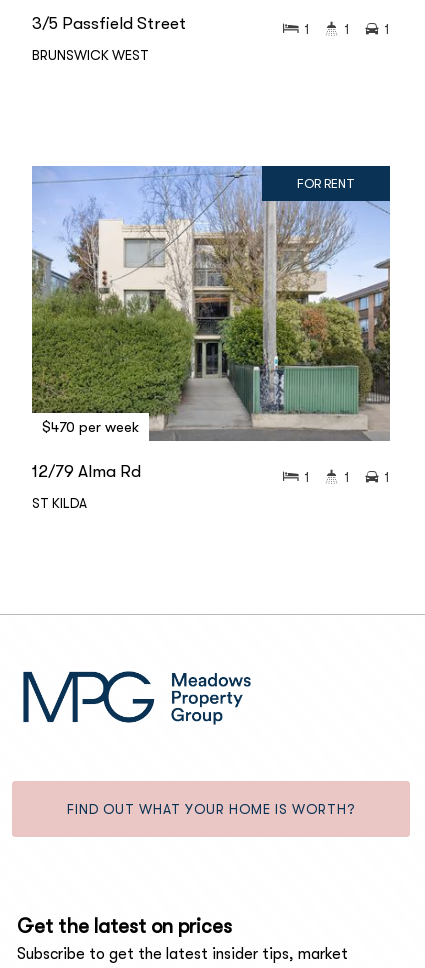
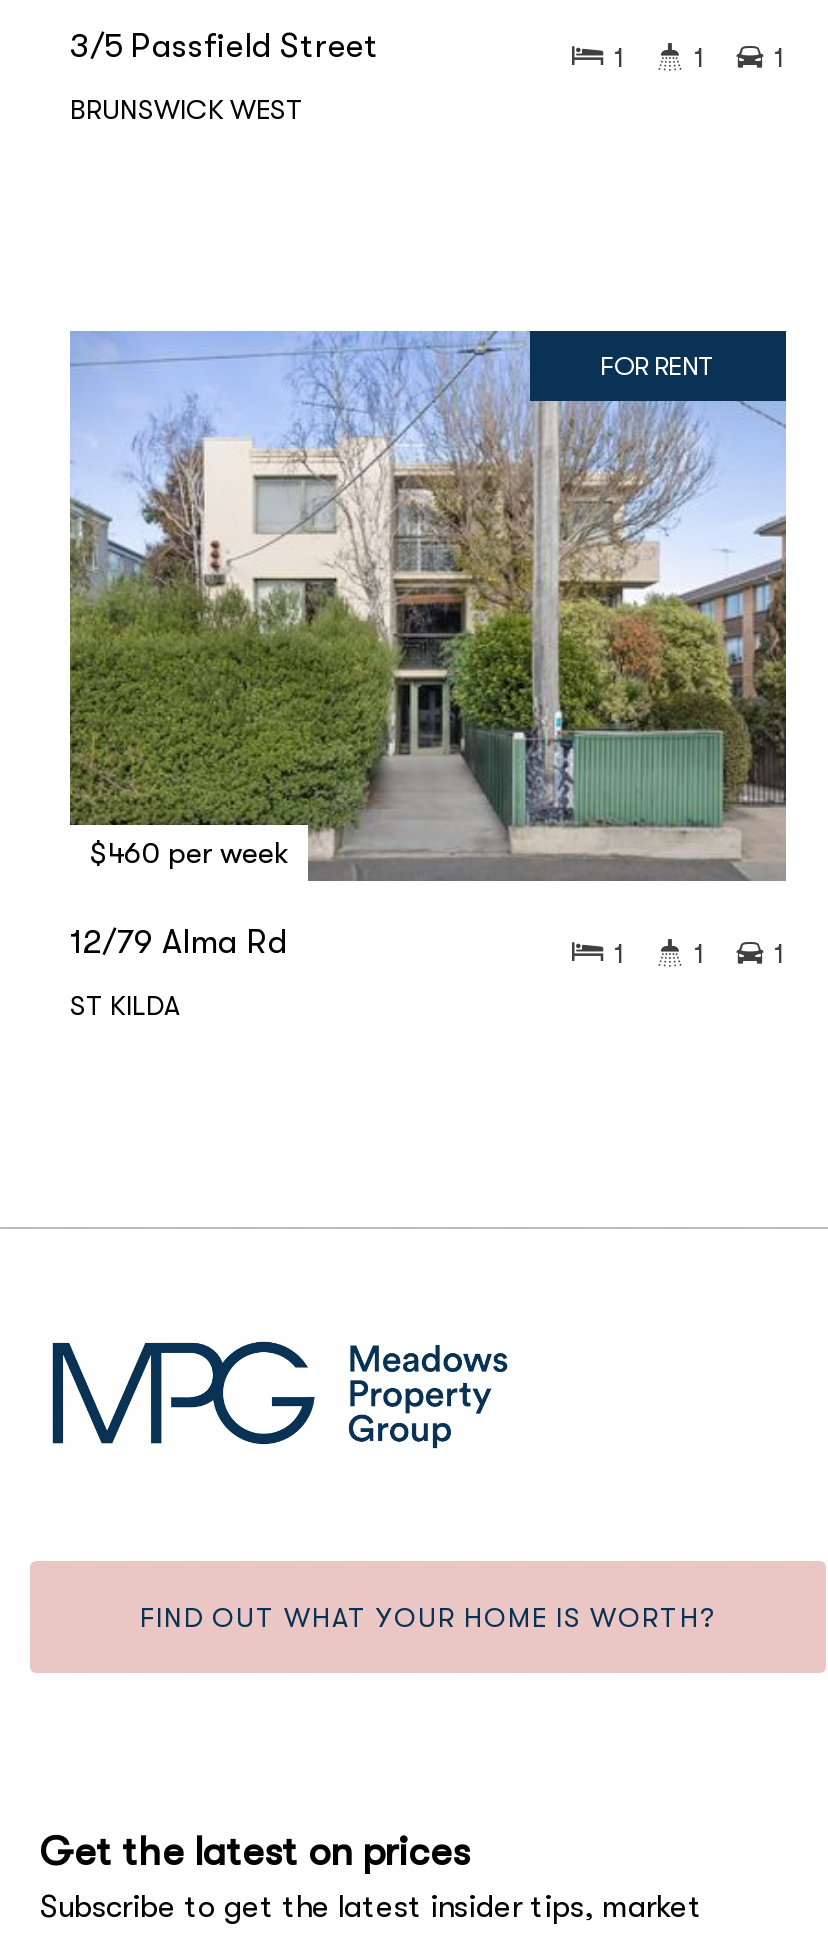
[42,418,139,436] $470 per week -> [90,835,288,871] $460 per week

